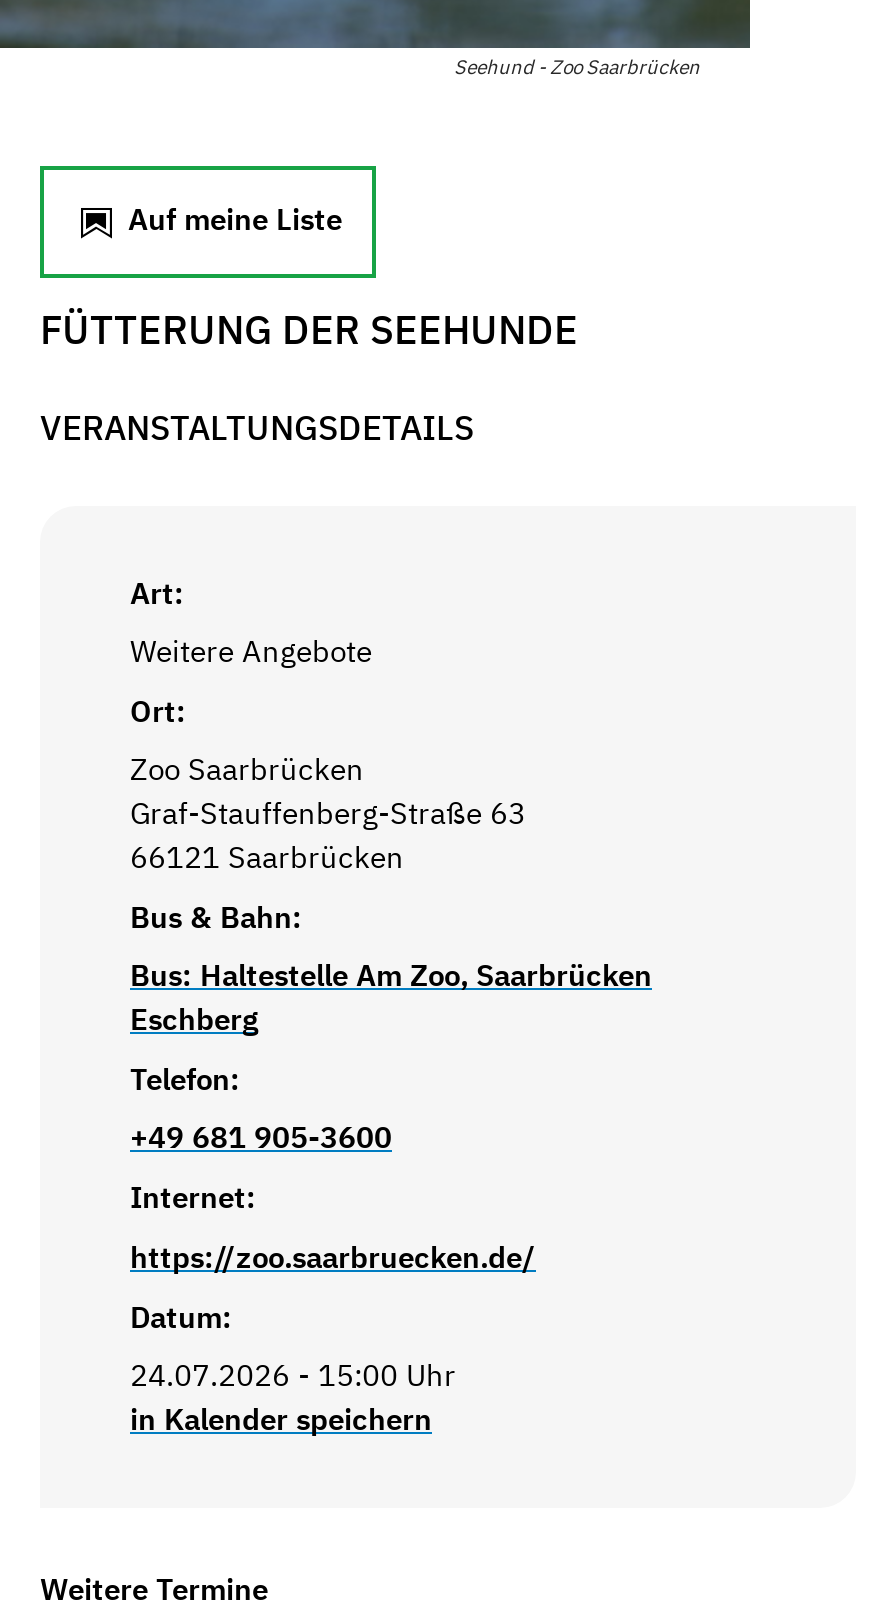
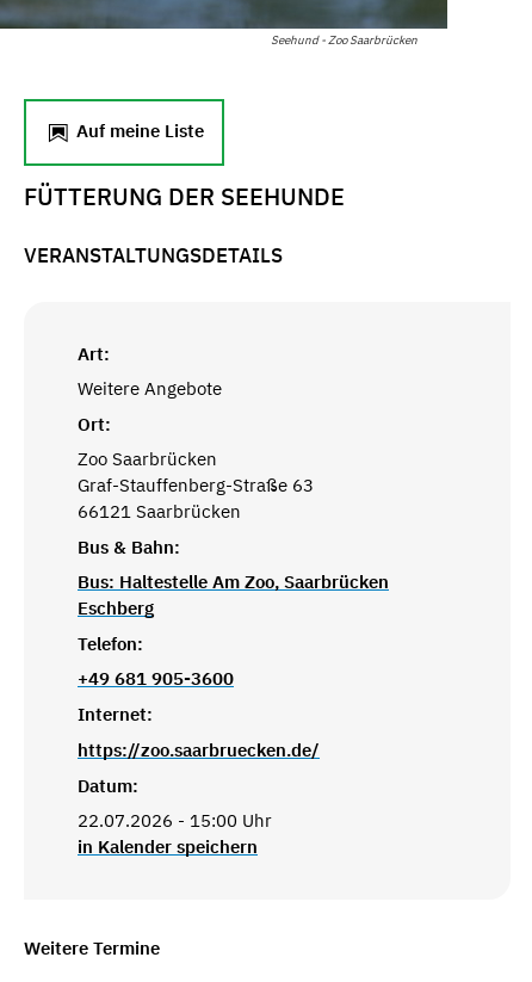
[130,1356,456,1394] 24.07.2026 - 15:00 Uhr -> [78,809,272,832] 22.07.2026 - 15:00 Uhr

